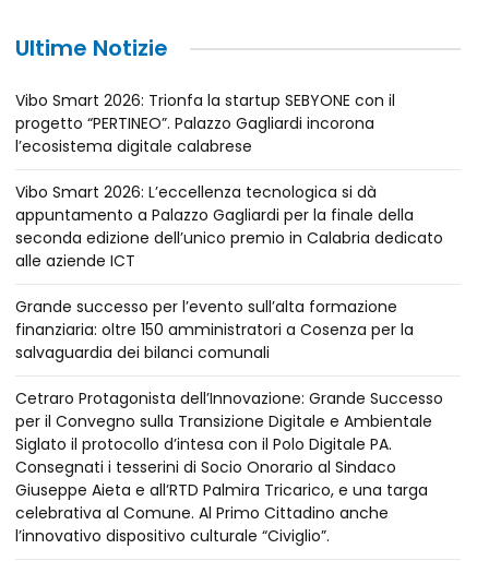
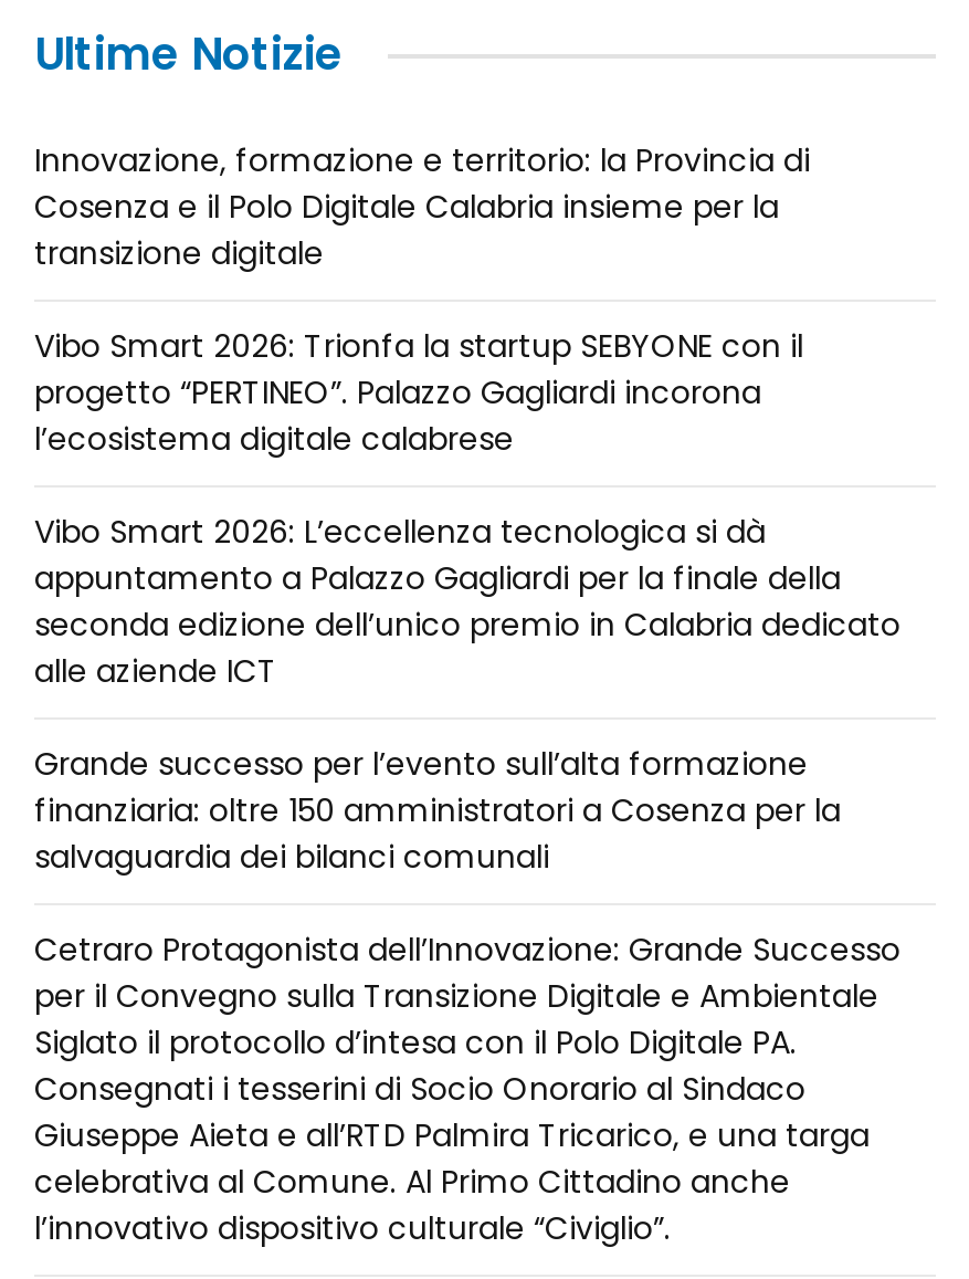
none -> [34,139,810,276] Innovazione, formazione e territorio: la Provincia di | Cosenza e il Polo Digitale Calabria insieme per la | transizione digitale

